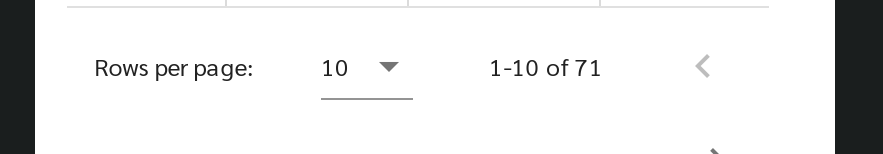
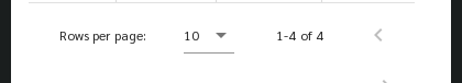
[489,50,603,82] 1-10 of 71 -> [276,26,323,43] 1-4 of 4

